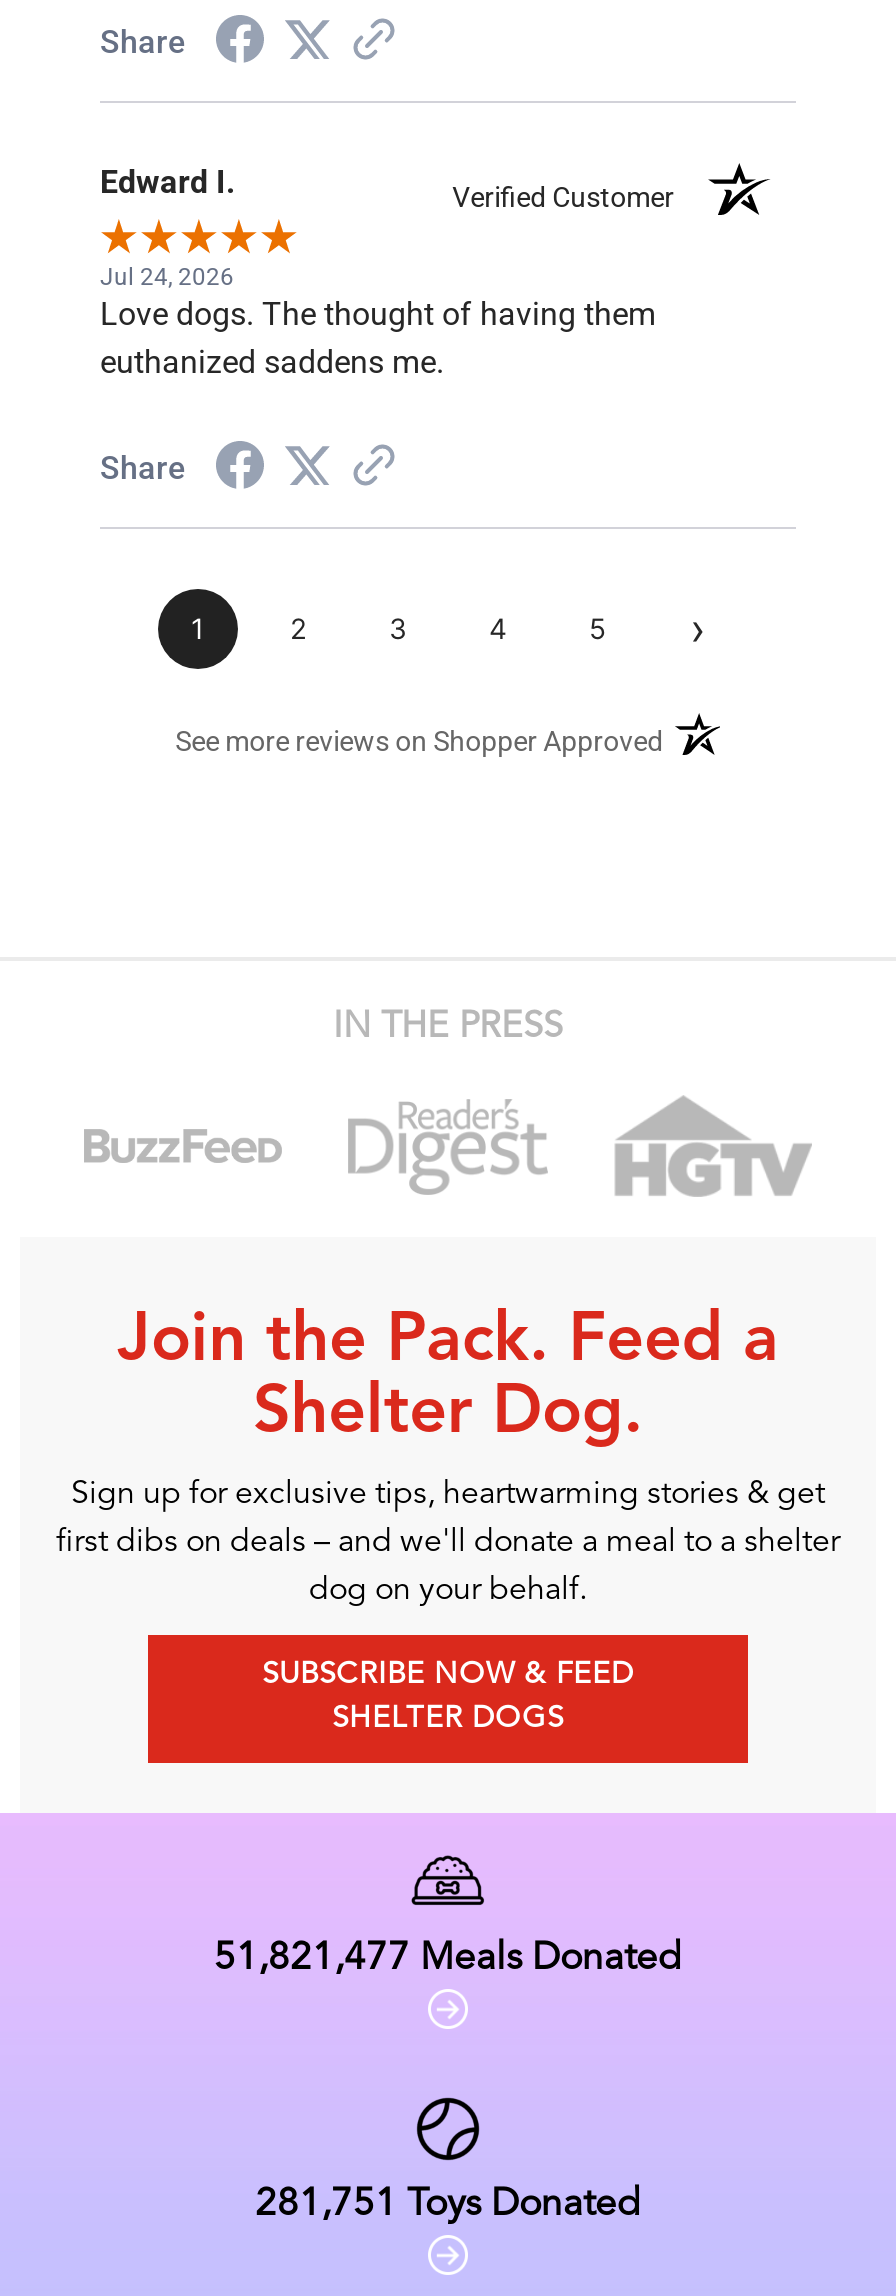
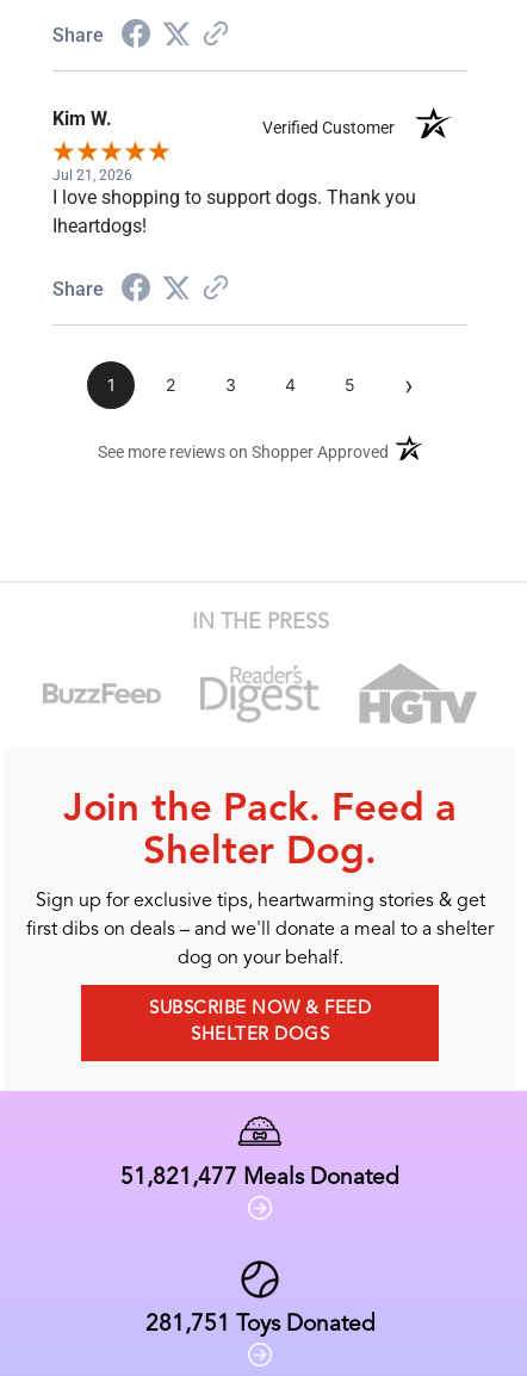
[100,163,236,201] Edward I. -> [52,107,112,130] Kim W.
[100,263,656,381] Jul 24, 2026 | Love dogs. The thought of having them | euthanized saddens me. -> [52,167,416,237] Jul 21, 2026 | I love shopping to support dogs. Thank you | Iheartdogs!

